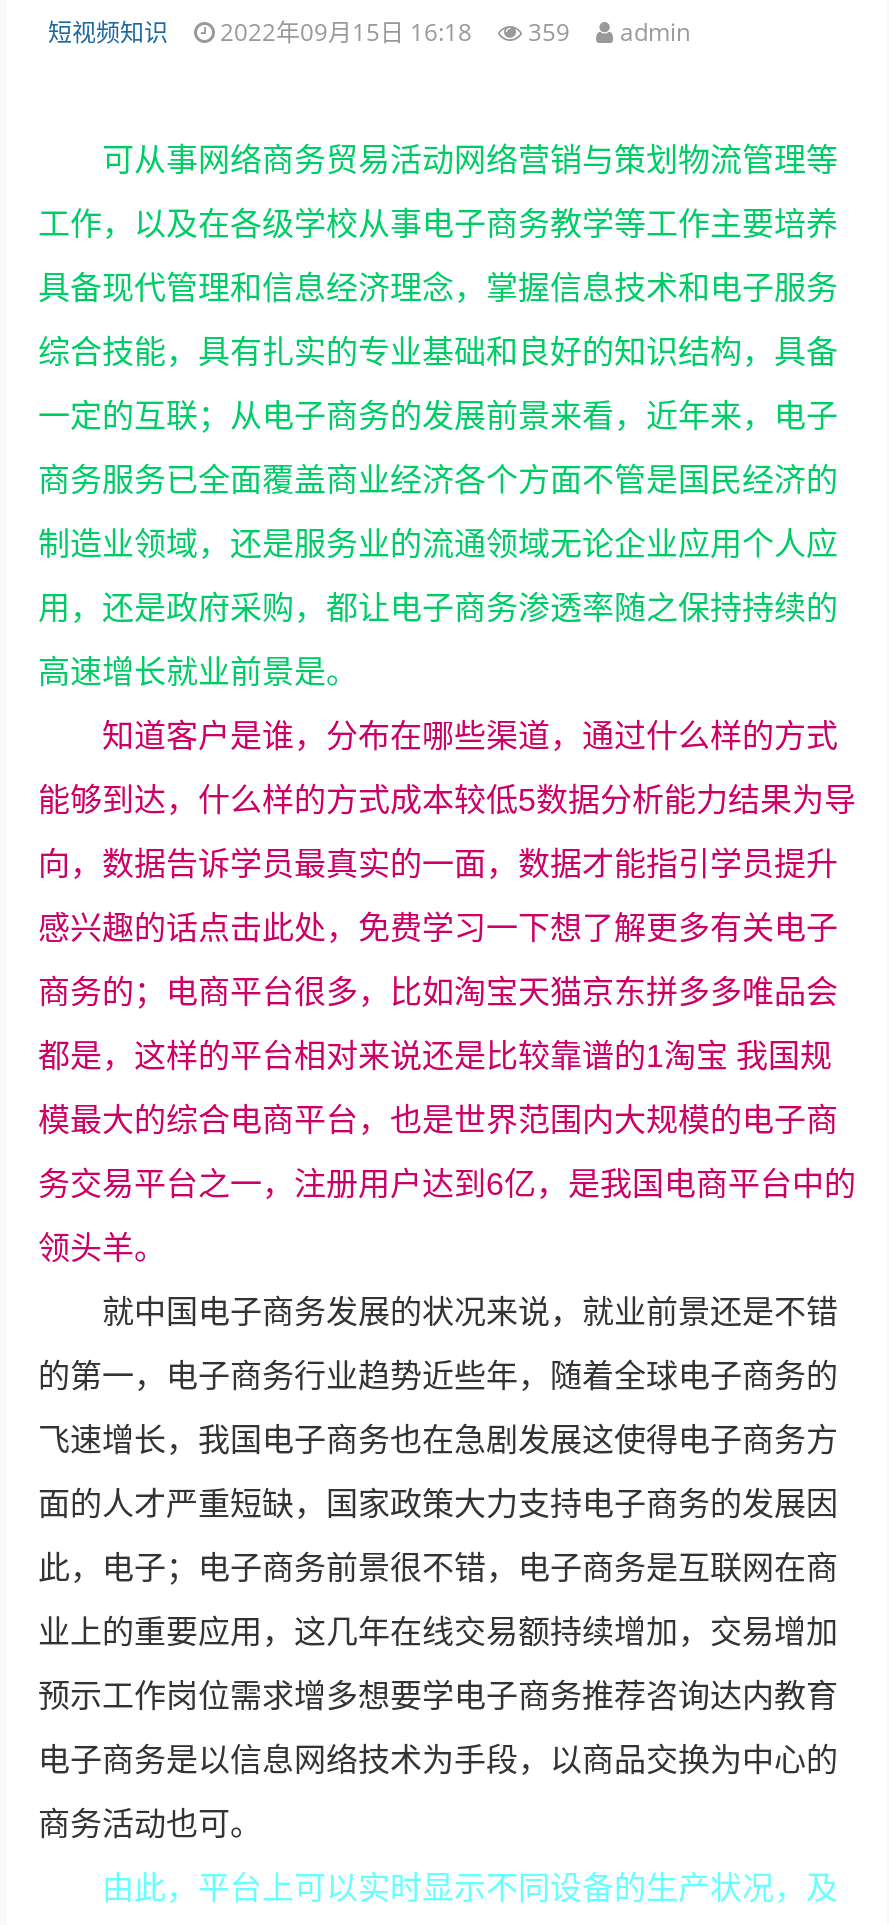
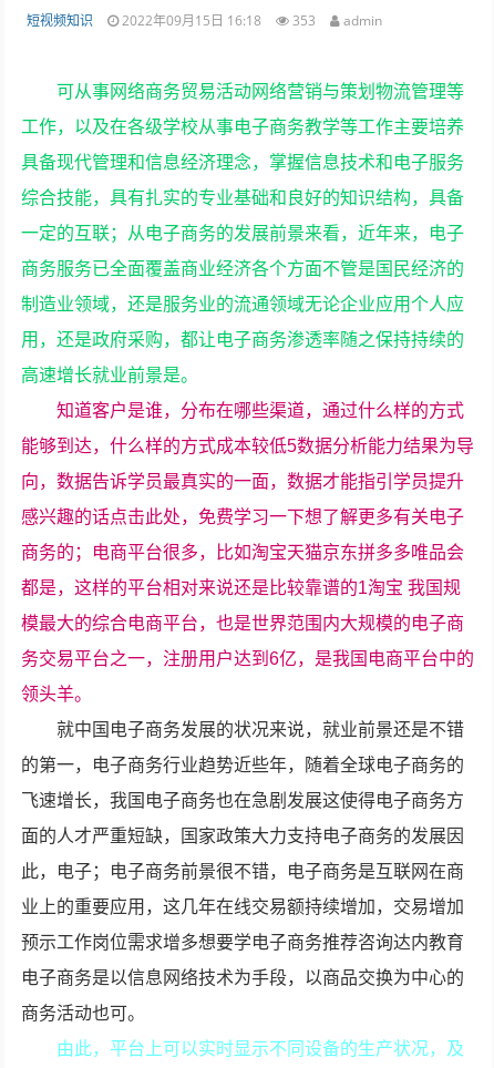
[48,15,690,49] 短视频知识 2022年09月15日 16:18 359 admin -> [27,11,383,30] 短视频知识 2022年09月15日 16:18 353 admin

